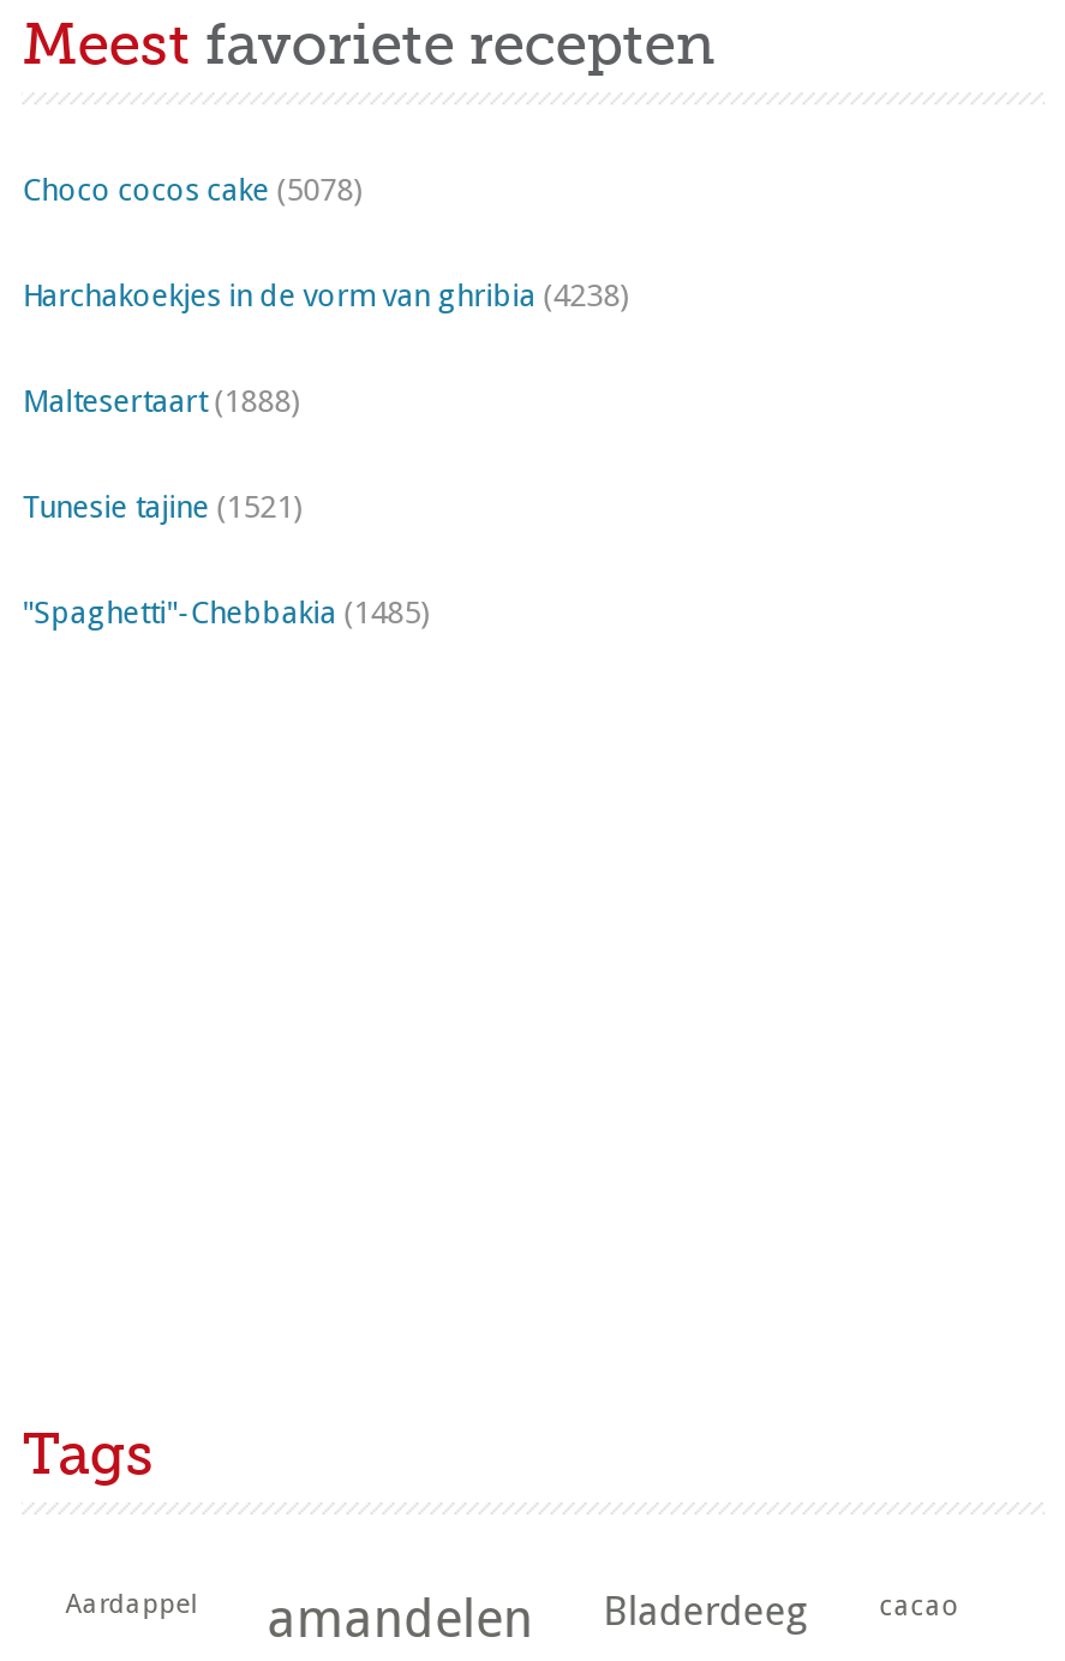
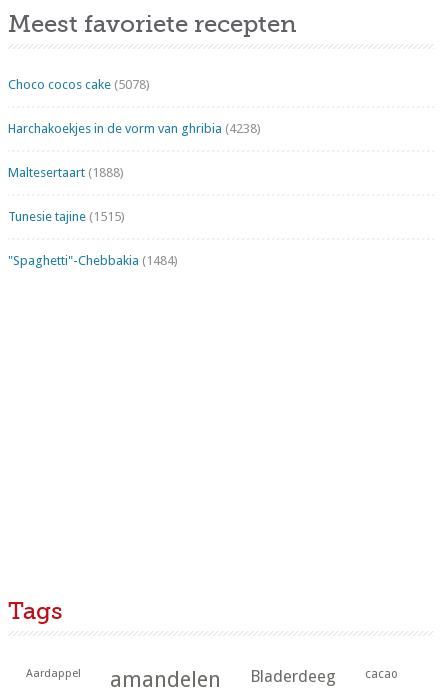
[22,489,303,525] Tunesie tajine (1521) -> [8,209,125,224] Tunesie tajine (1515)
[22,595,430,631] "Spaghetti"-Chebbakia (1485) -> [8,253,178,268] "Spaghetti"-Chebbakia (1484)

